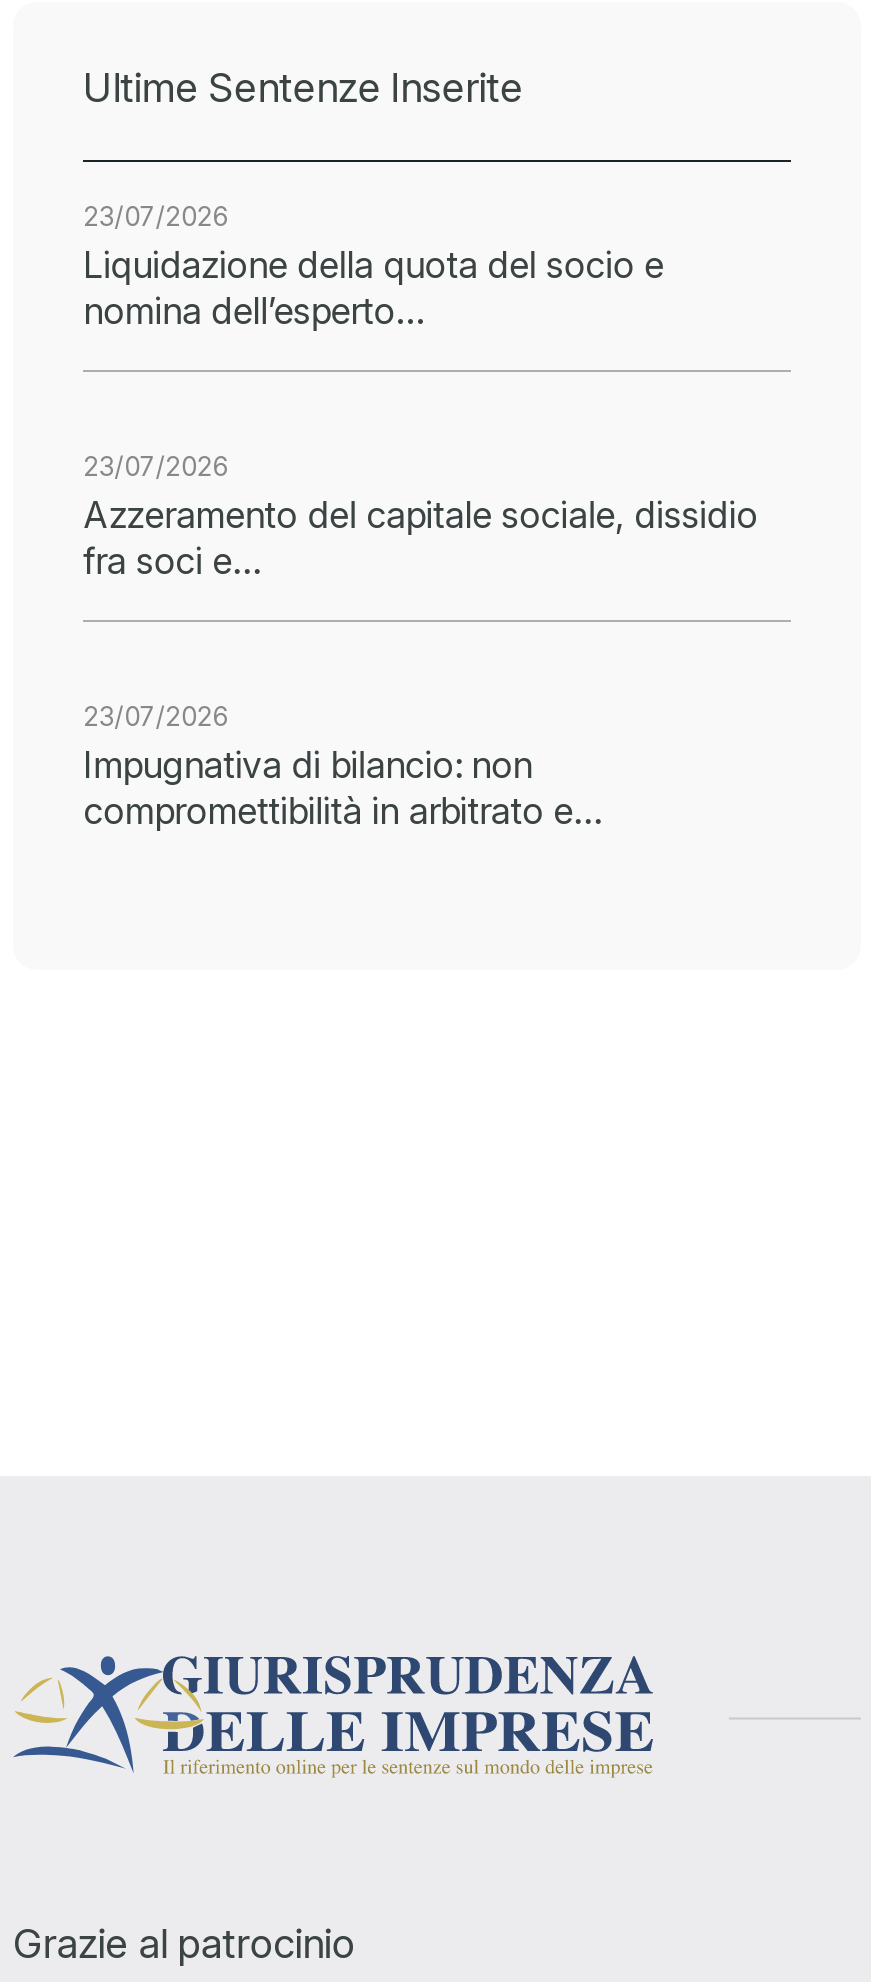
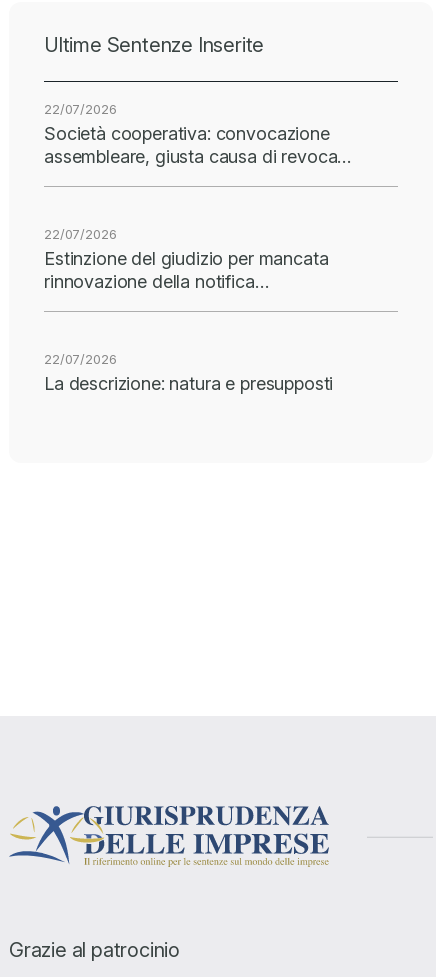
[83,200,663,332] 23/07/2026 | Liquidazione della quota del socio e | nomina dell’esperto… -> [44,101,351,167] 22/07/2026 | Società cooperativa: convocazione | assembleare, giusta causa di revoca…
[83,450,758,582] 23/07/2026 | Azzeramento del capitale sociale, dissidio | fra soci e… -> [44,226,328,292] 22/07/2026 | Estinzione del giudizio per mancata | rinnovazione della notifica…
[83,700,600,832] 23/07/2026 | Impugnativa di bilancio: non | compromettibilità in arbitrato e… -> [44,351,333,394] 22/07/2026 | La descrizione: natura e presupposti

